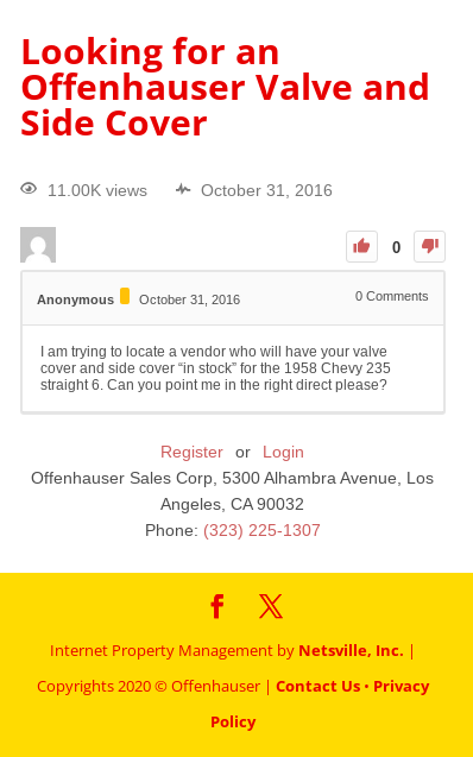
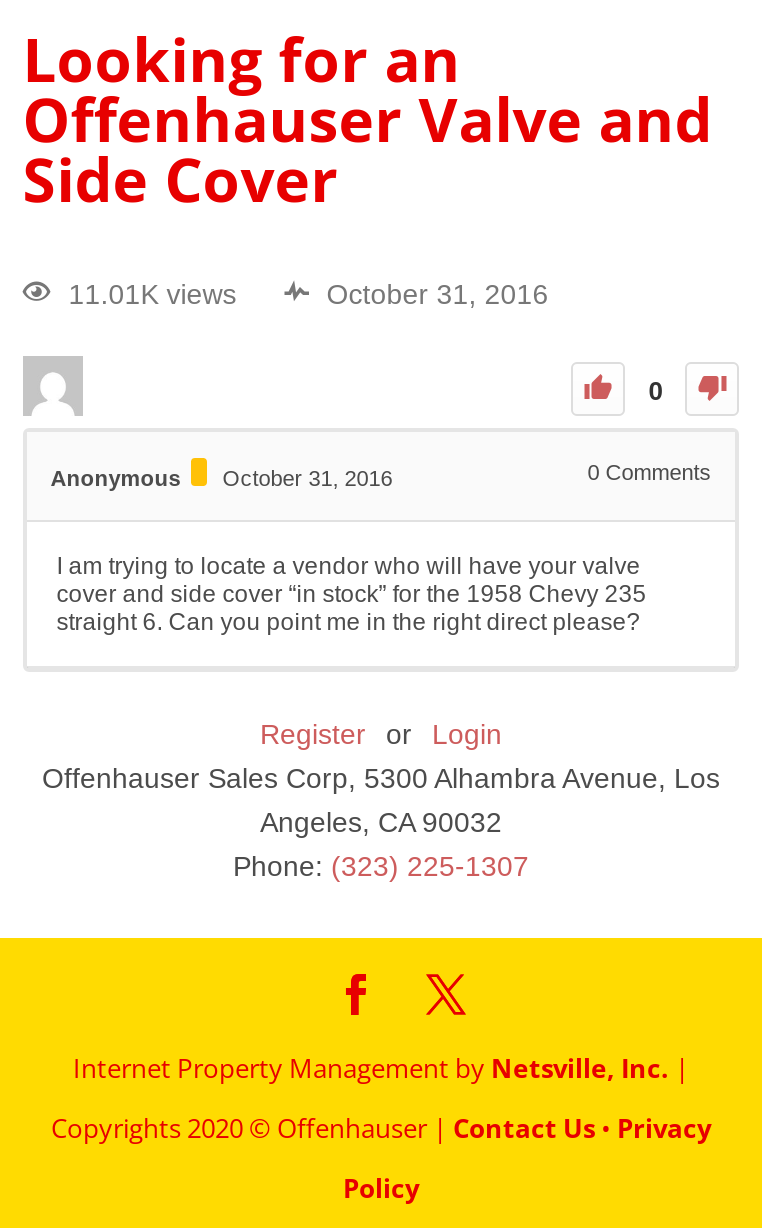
[47,181,147,200] 11.00K views -> [69,279,237,311] 11.01K views

